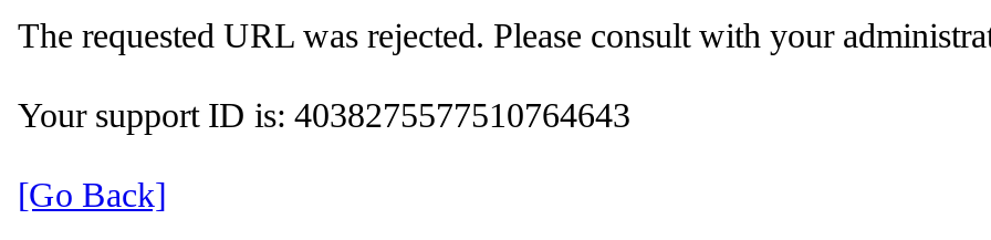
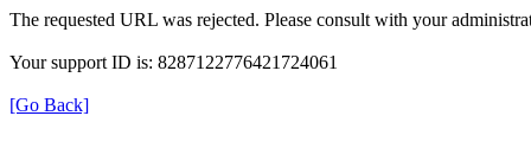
[18,96,630,134] Your support ID is: 4038275577510764643 -> [9,52,338,72] Your support ID is: 8287122776421724061

